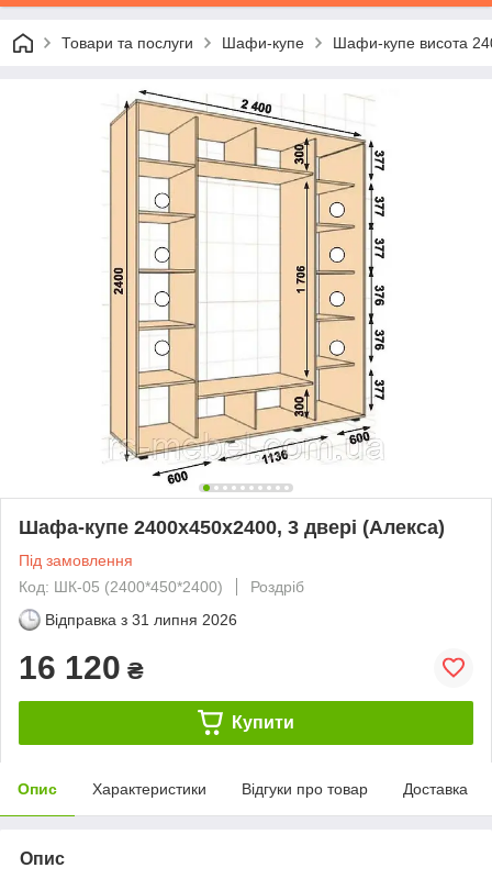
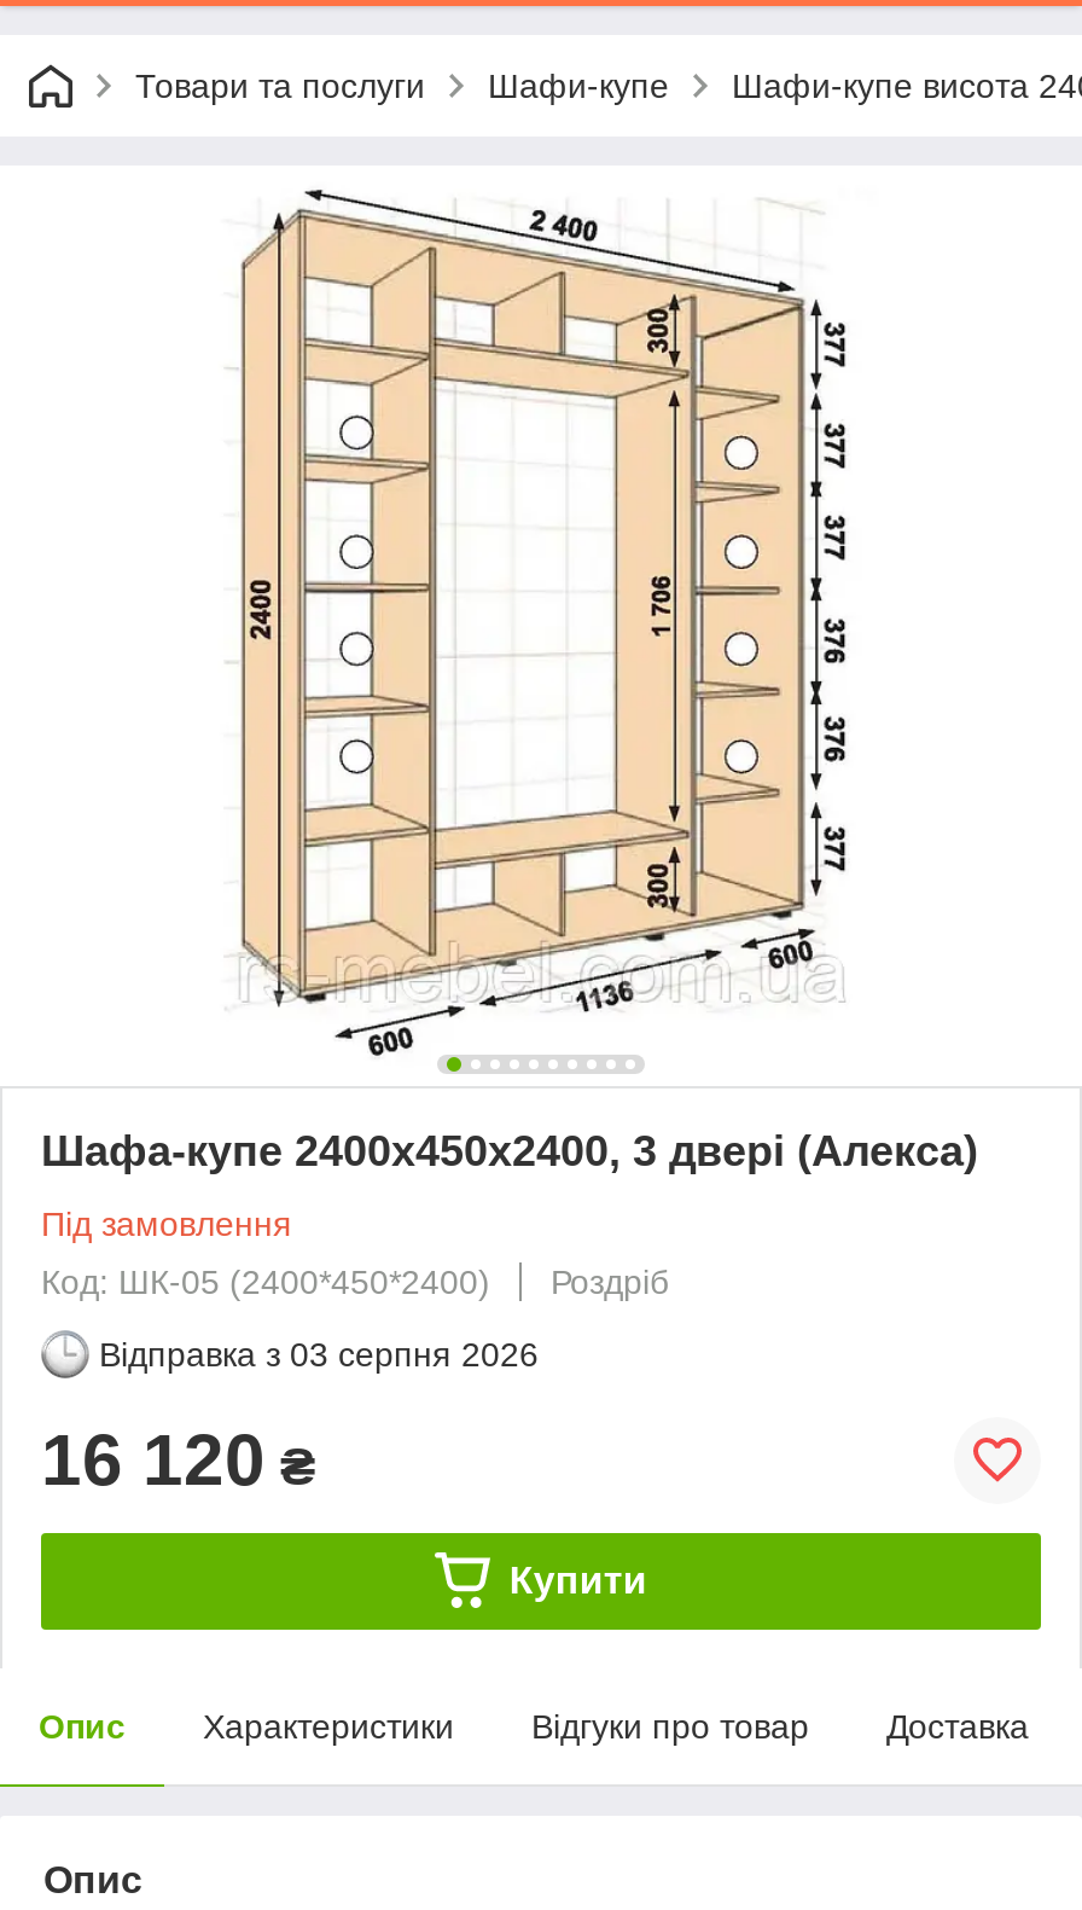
[45,611,237,628] Відправка з 31 липня 2026 -> [99,1334,539,1373] Відправка з 03 серпня 2026

